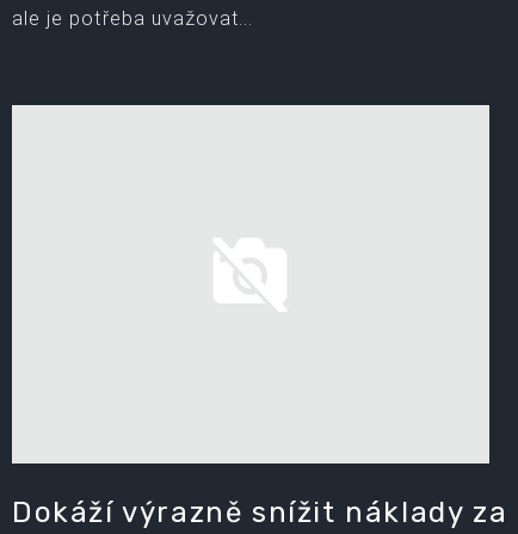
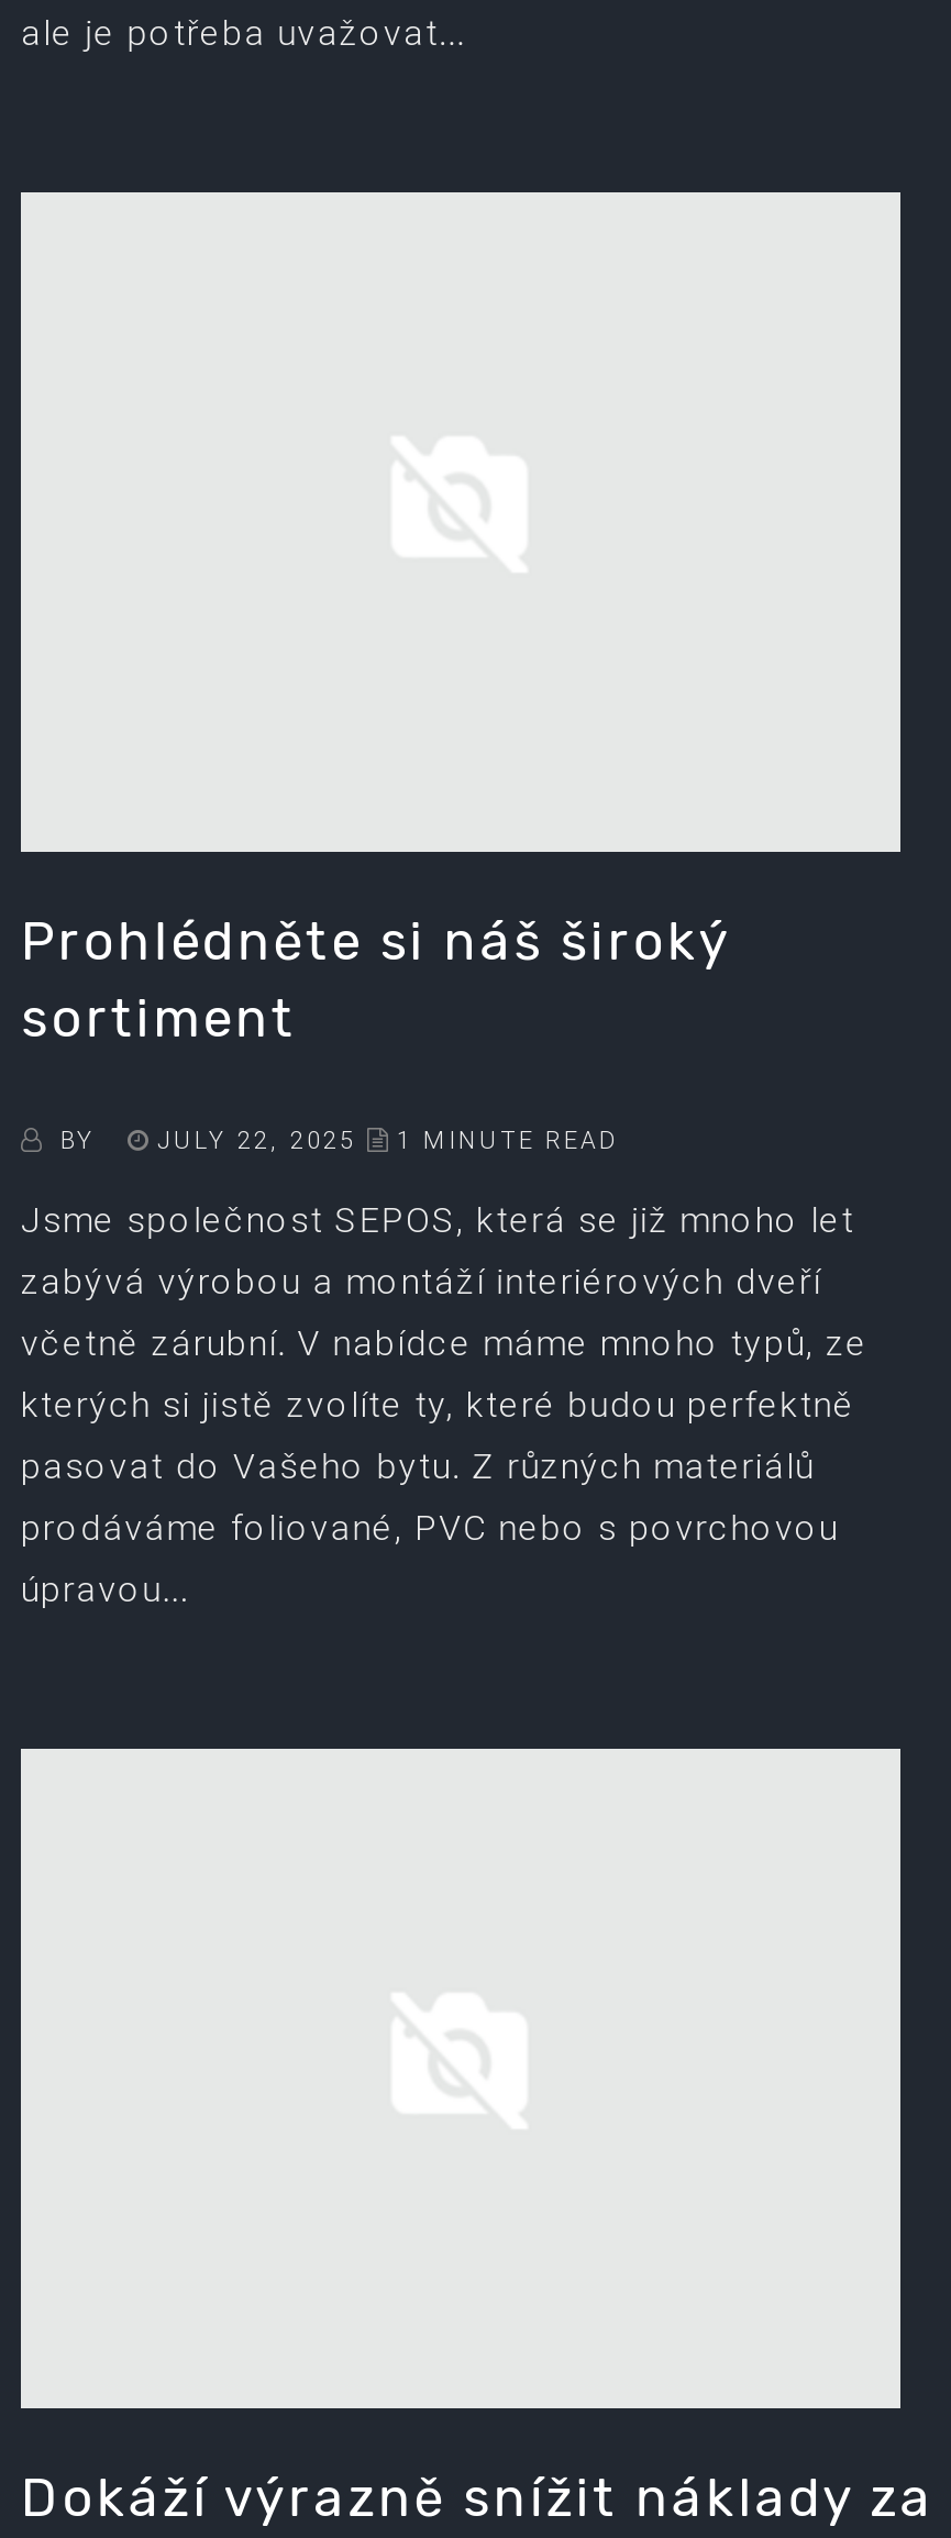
none -> [21,911,868,1611] Prohlédněte si náš široký | sortiment | BY | JULY 22, 2025 | 1 MINUTE READ | Jsme společnost SEPOS, která se již mnoho let | zabývá výrobou a montáží interiérových dveří | včetně zárubní. V nabídce máme mnoho typů, ze | kterých si jistě zvolíte ty, které budou perfektně | pasovat do Vašeho bytu. Z různých materiálů | prodáváme foliované, PVC nebo s povrchovou | úpravou...

